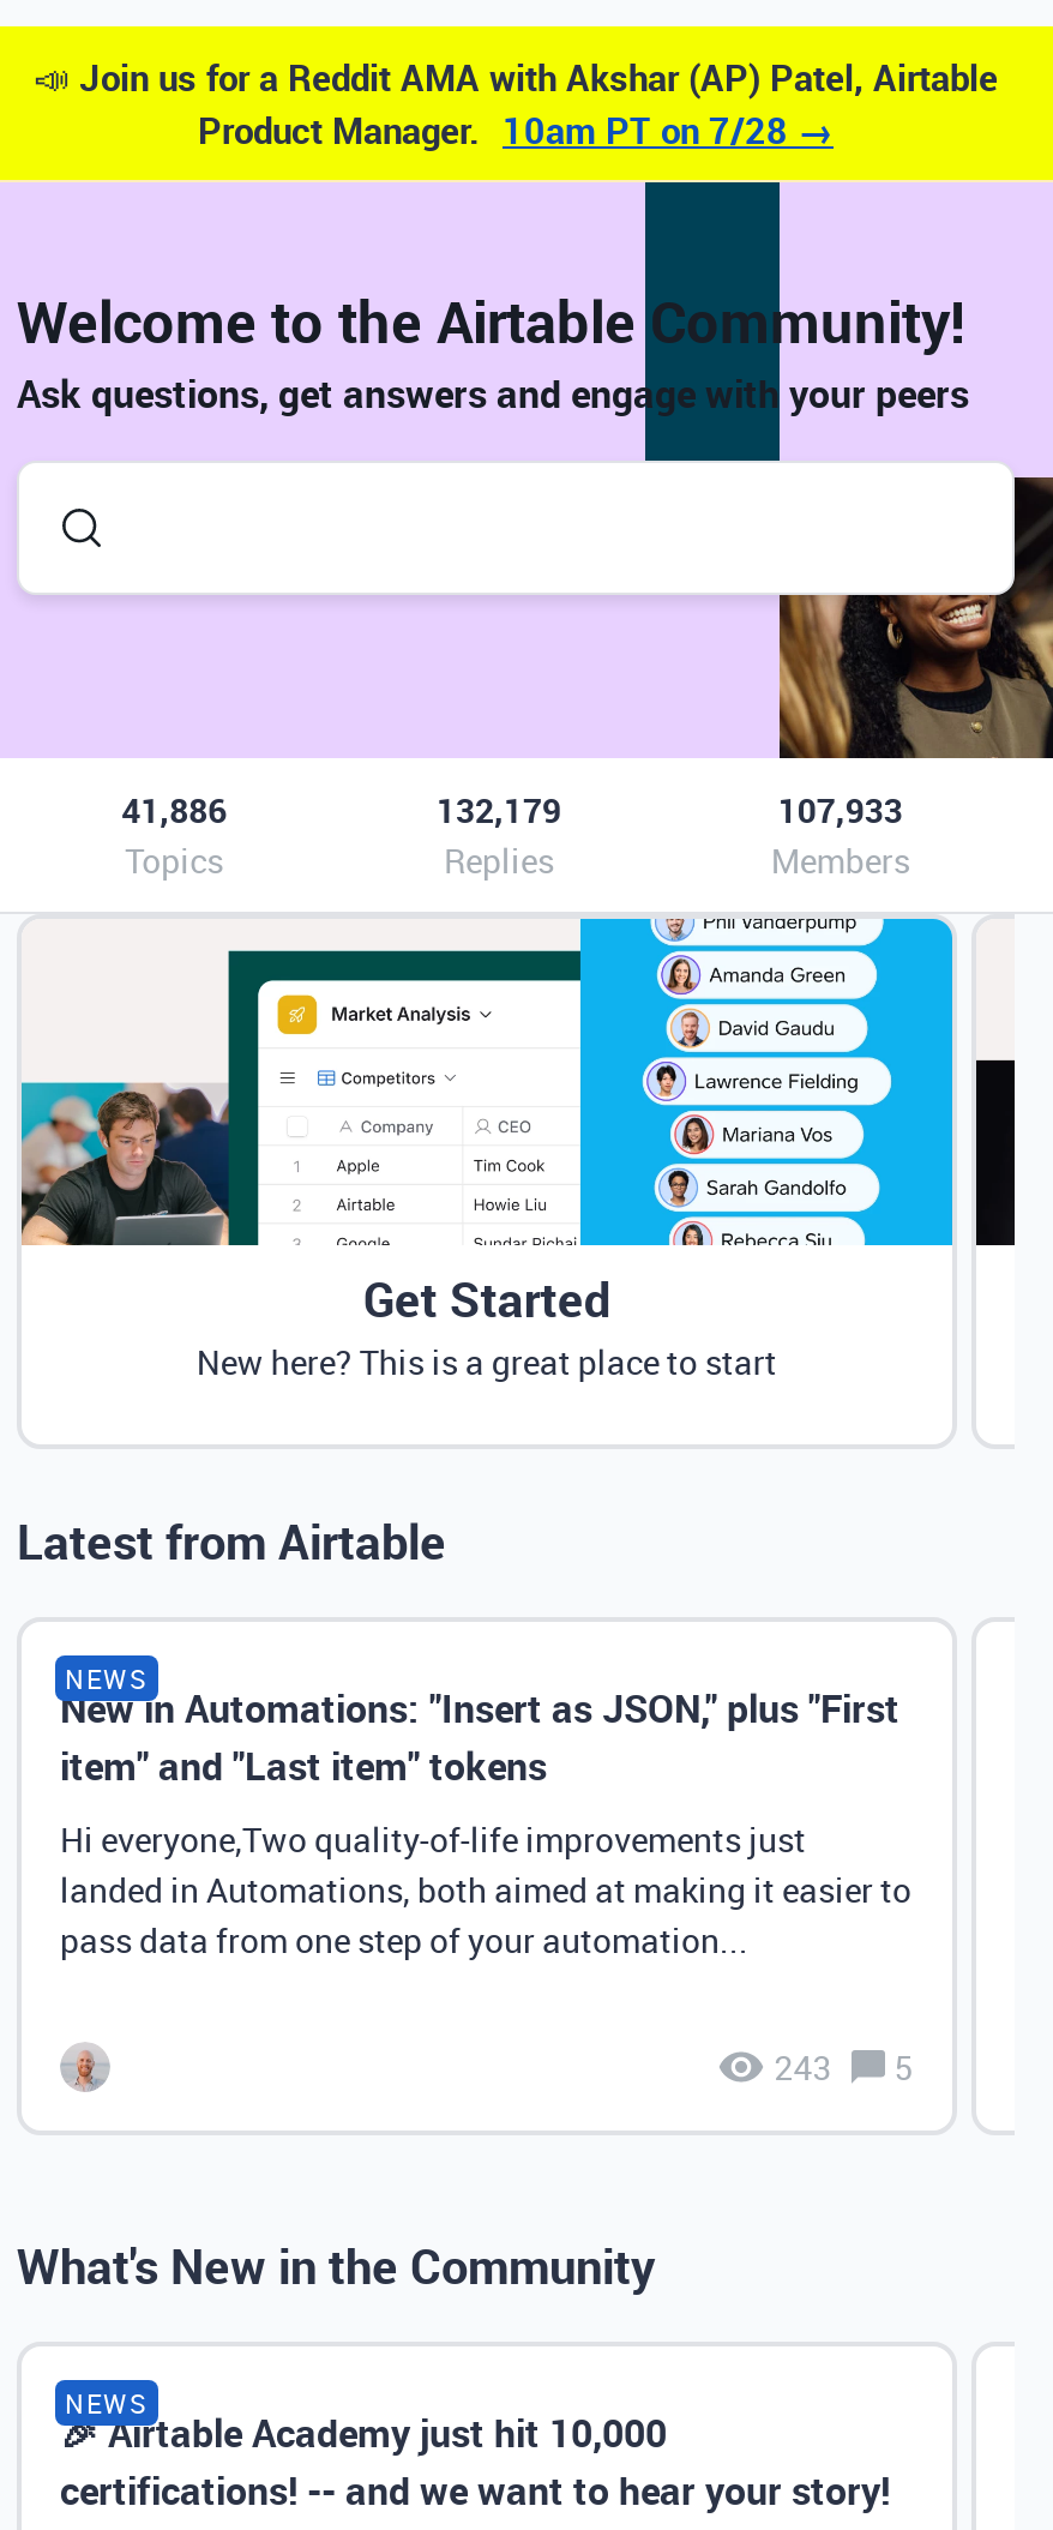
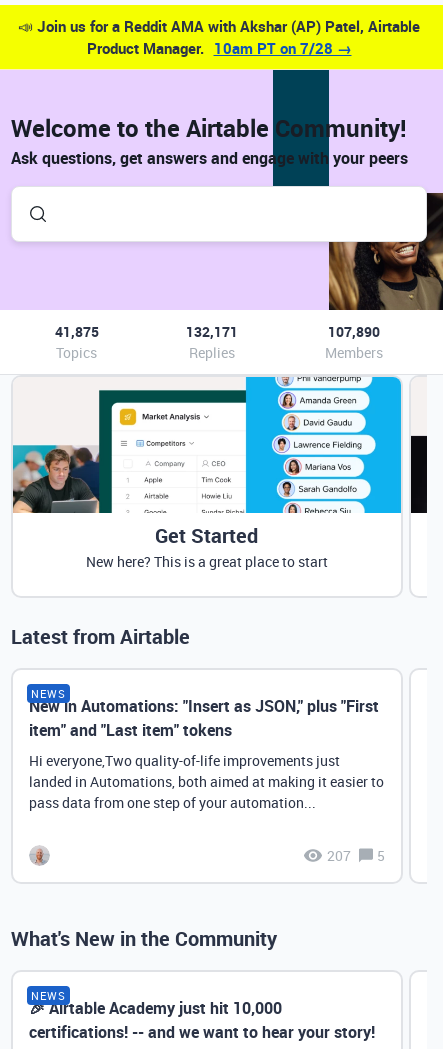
[122,787,227,833] 41,886 -> [55,322,99,341] 41,875
[437,787,561,833] 132,179 -> [186,322,238,341] 132,171
[778,787,903,833] 107,933 -> [328,322,380,341] 107,890
[774,2044,913,2090] 243 5 -> [327,846,385,865] 207 5

